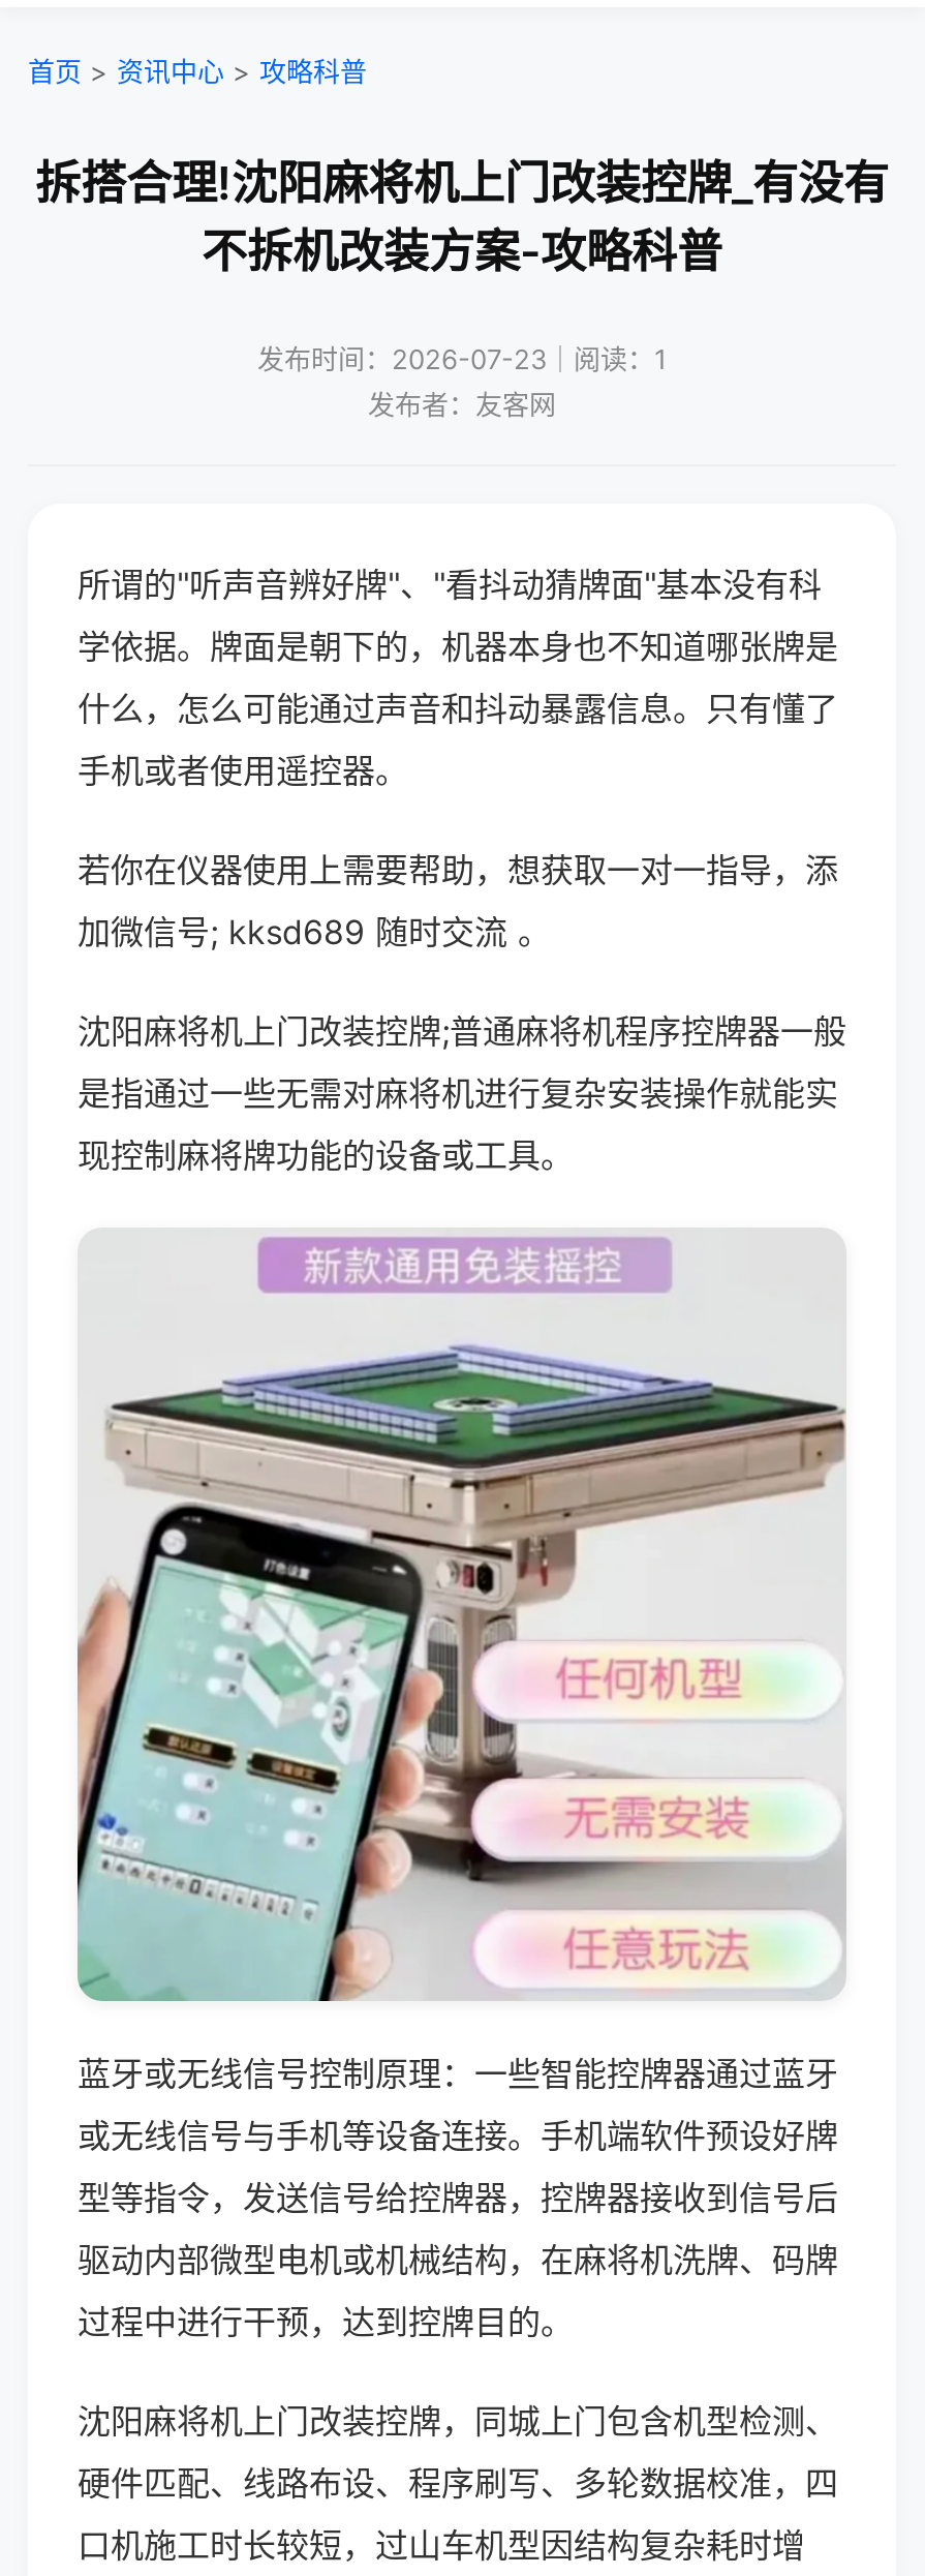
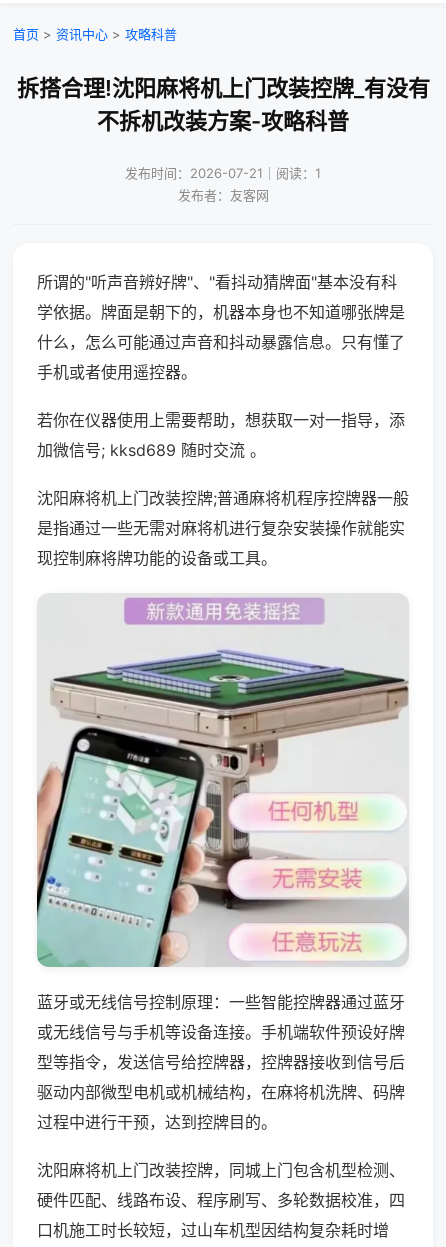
[257,342,667,375] 发布时间：2026-07-23｜阅读：1 -> [125,165,321,181] 发布时间：2026-07-21｜阅读：1

